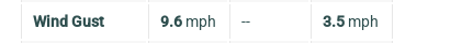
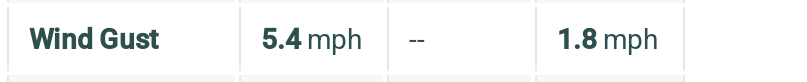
[160,13,216,30] 9.6 mph -> [261,23,363,55] 5.4 mph
[323,13,379,30] 3.5 mph -> [557,23,659,55] 1.8 mph

